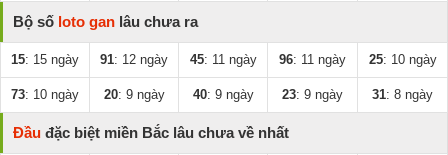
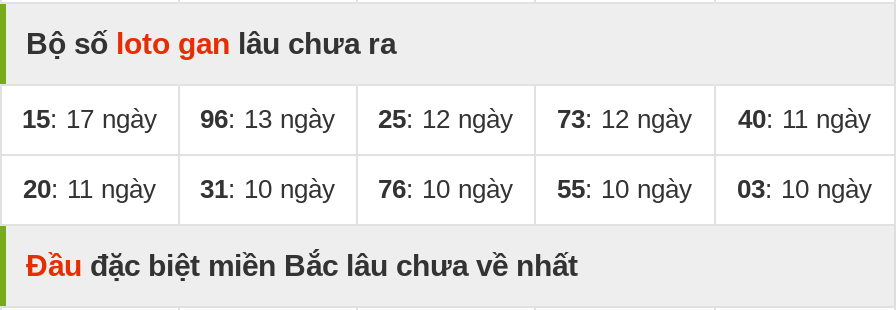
[11,52,79,67] 15: 15 ngày -> [22,104,158,134] 15: 17 ngày
[100,52,168,67] 91: 12 ngày -> [200,104,336,134] 96: 13 ngày
[189,52,256,67] 45: 11 ngày -> [378,104,514,134] 25: 12 ngày
[279,52,346,67] 96: 11 ngày -> [557,104,693,134] 73: 12 ngày
[368,52,436,67] 25: 10 ngày -> [738,104,872,134] 40: 11 ngày
[11,87,79,102] 73: 10 ngày -> [23,174,157,204] 20: 11 ngày
[103,87,164,102] 20: 9 ngày -> [200,174,336,204] 31: 10 ngày
[192,87,253,102] 40: 9 ngày -> [378,174,514,204] 76: 10 ngày
[282,87,343,102] 23: 9 ngày -> [557,174,693,204] 55: 10 ngày
[372,87,433,102] 31: 8 ngày -> [737,174,873,204] 03: 10 ngày

